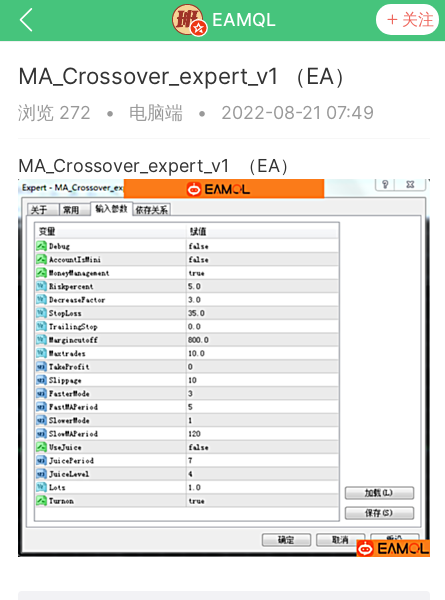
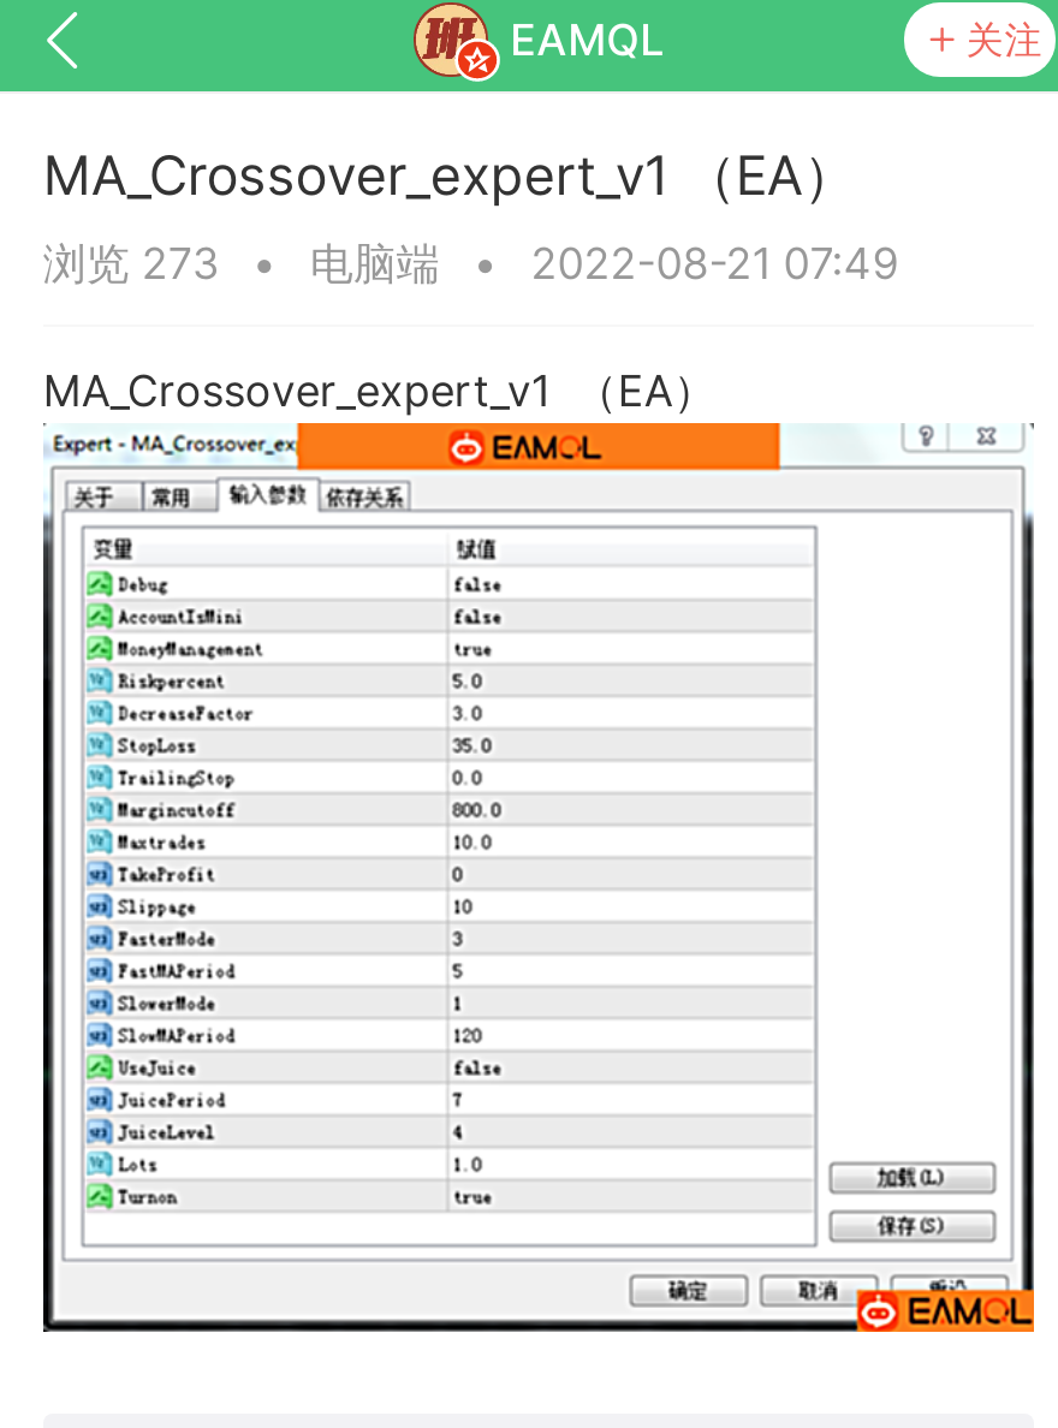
[18,102,91,123] 浏览 272 -> [43,237,219,288] 浏览 273

